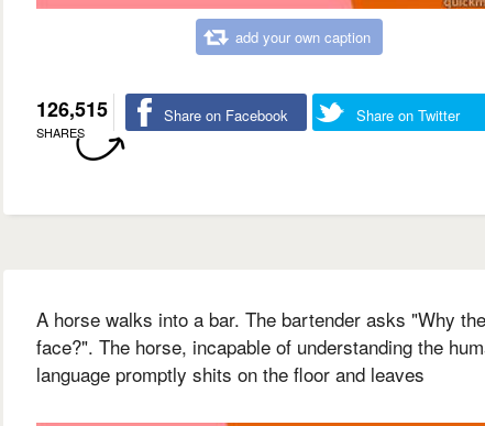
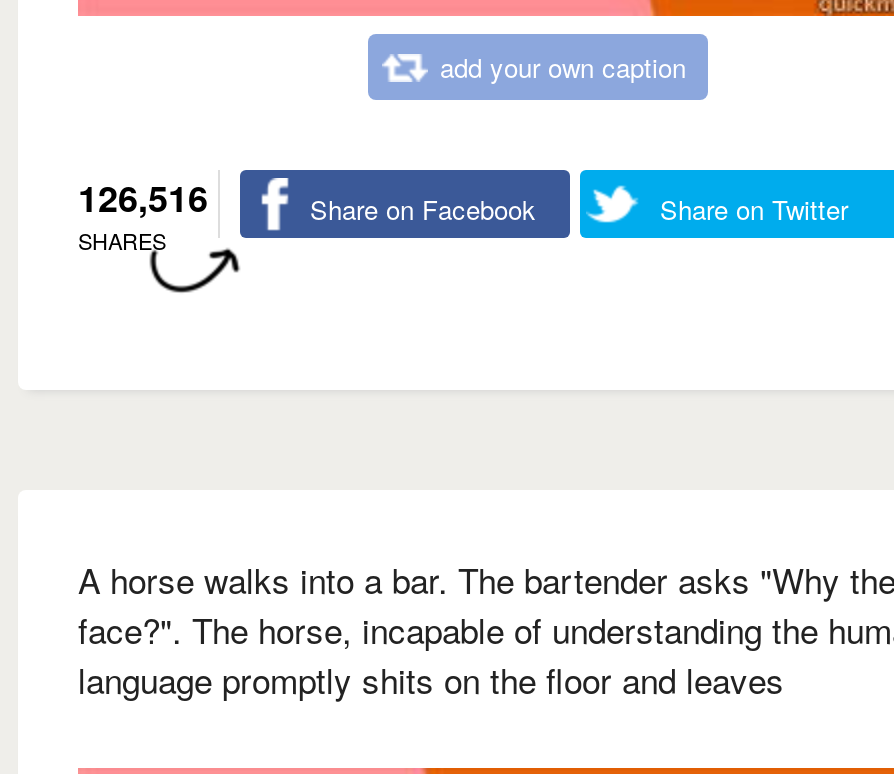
[36,95,108,123] 126,515 -> [78,172,208,224] 126,516

